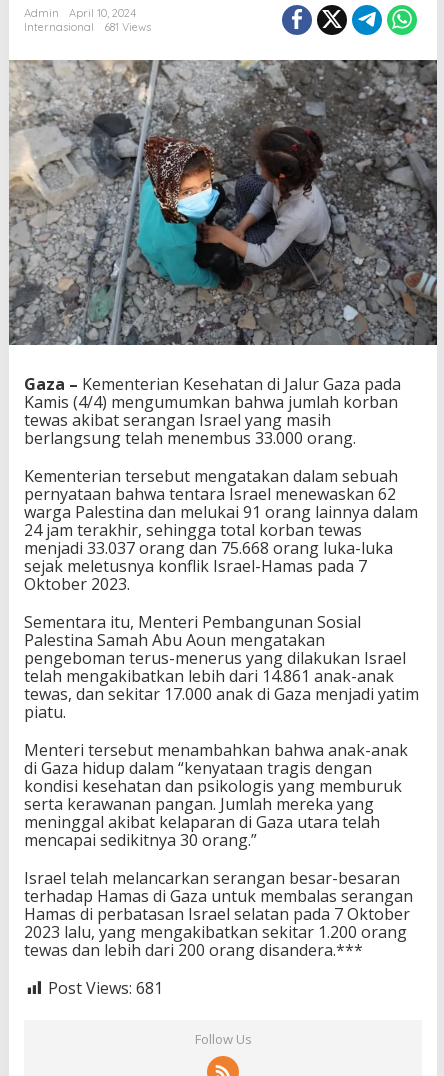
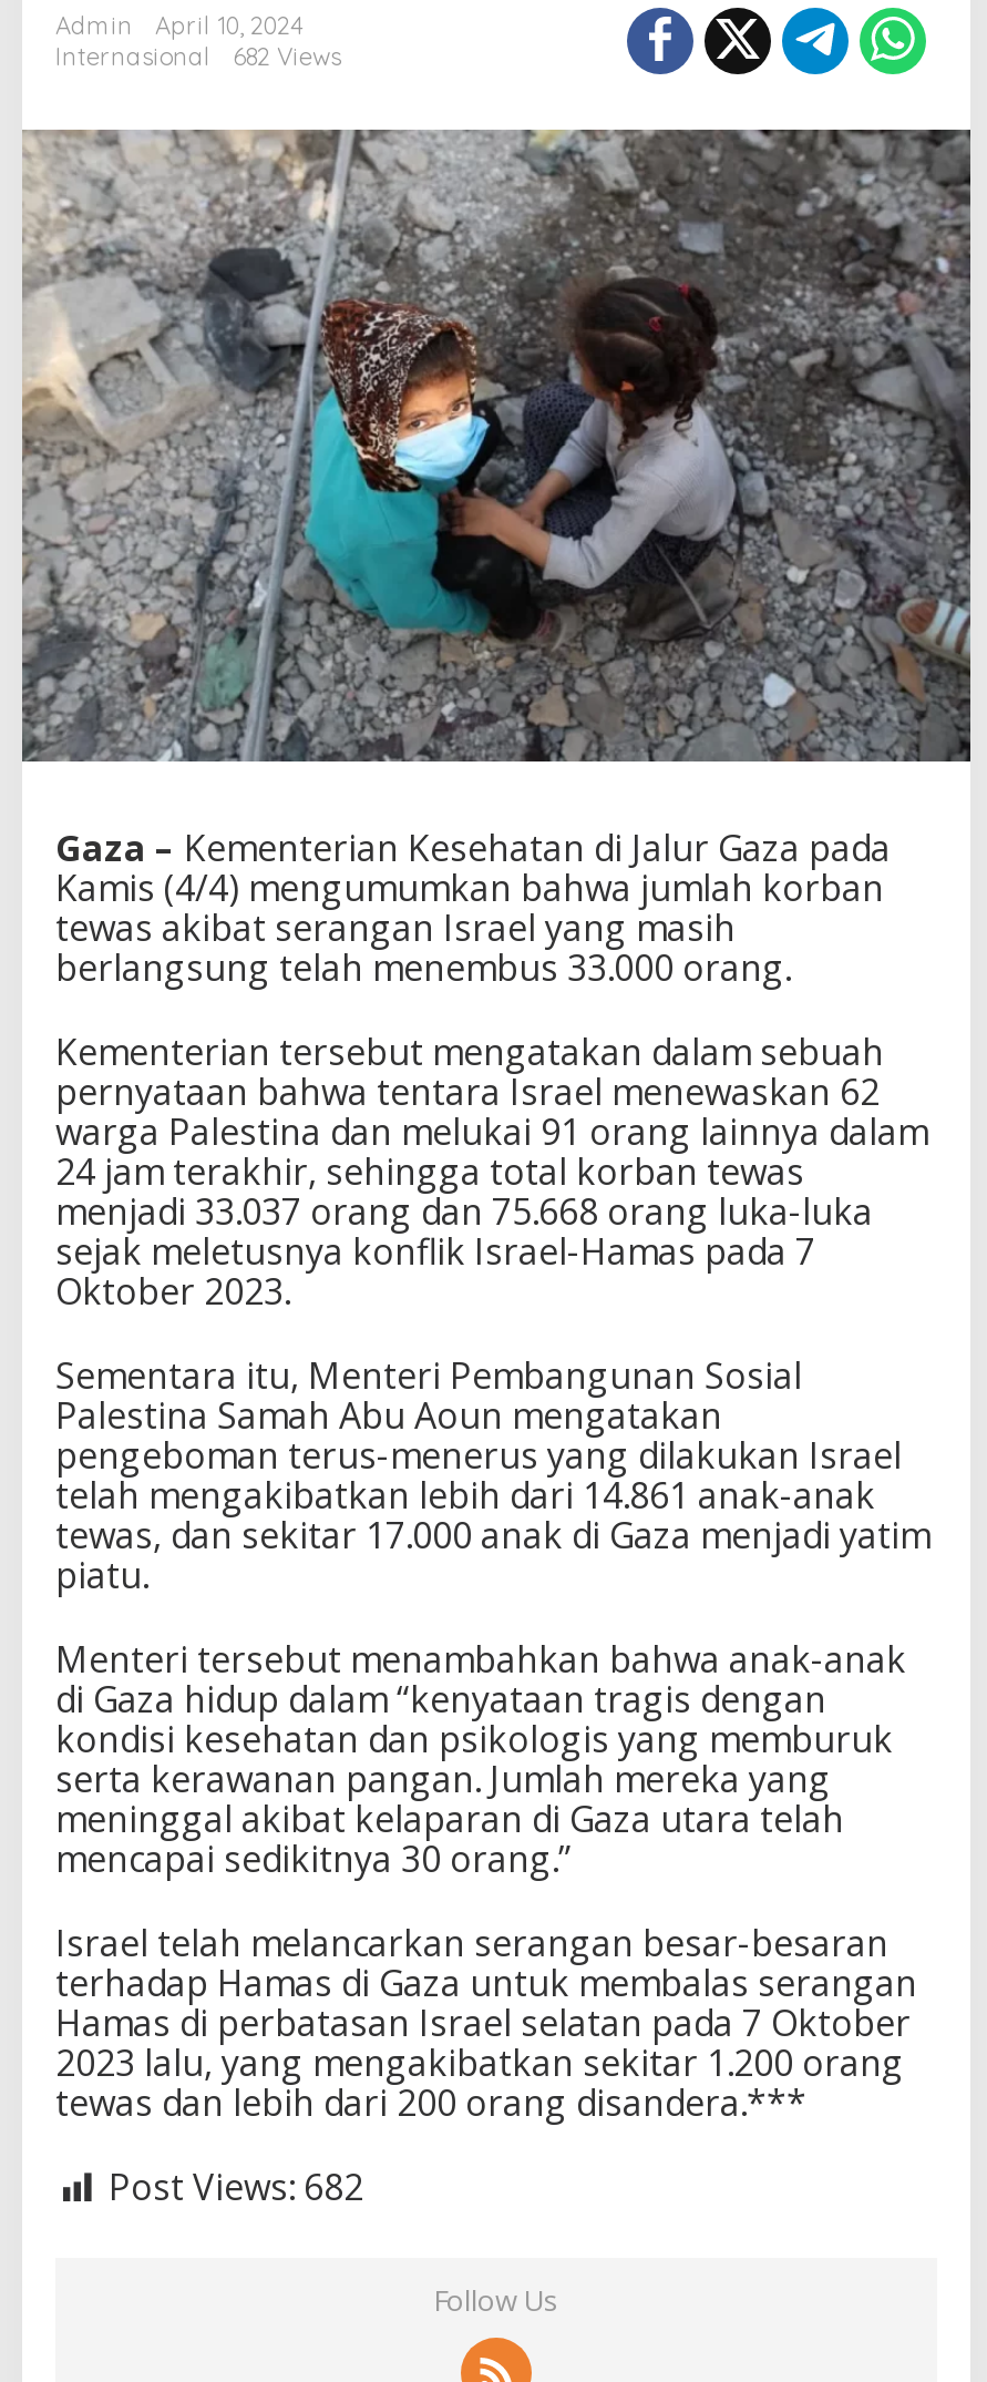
[24,20,151,34] Internasional 681 Views -> [55,41,341,72] Internasional 682 Views
[48,977,163,999] Post Views: 681 -> [109,2163,363,2212] Post Views: 682

